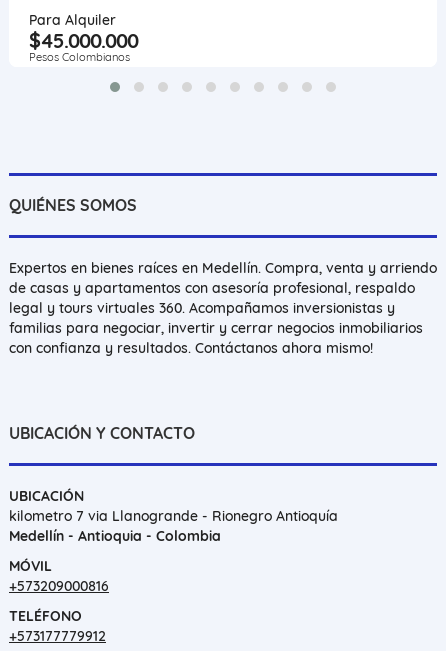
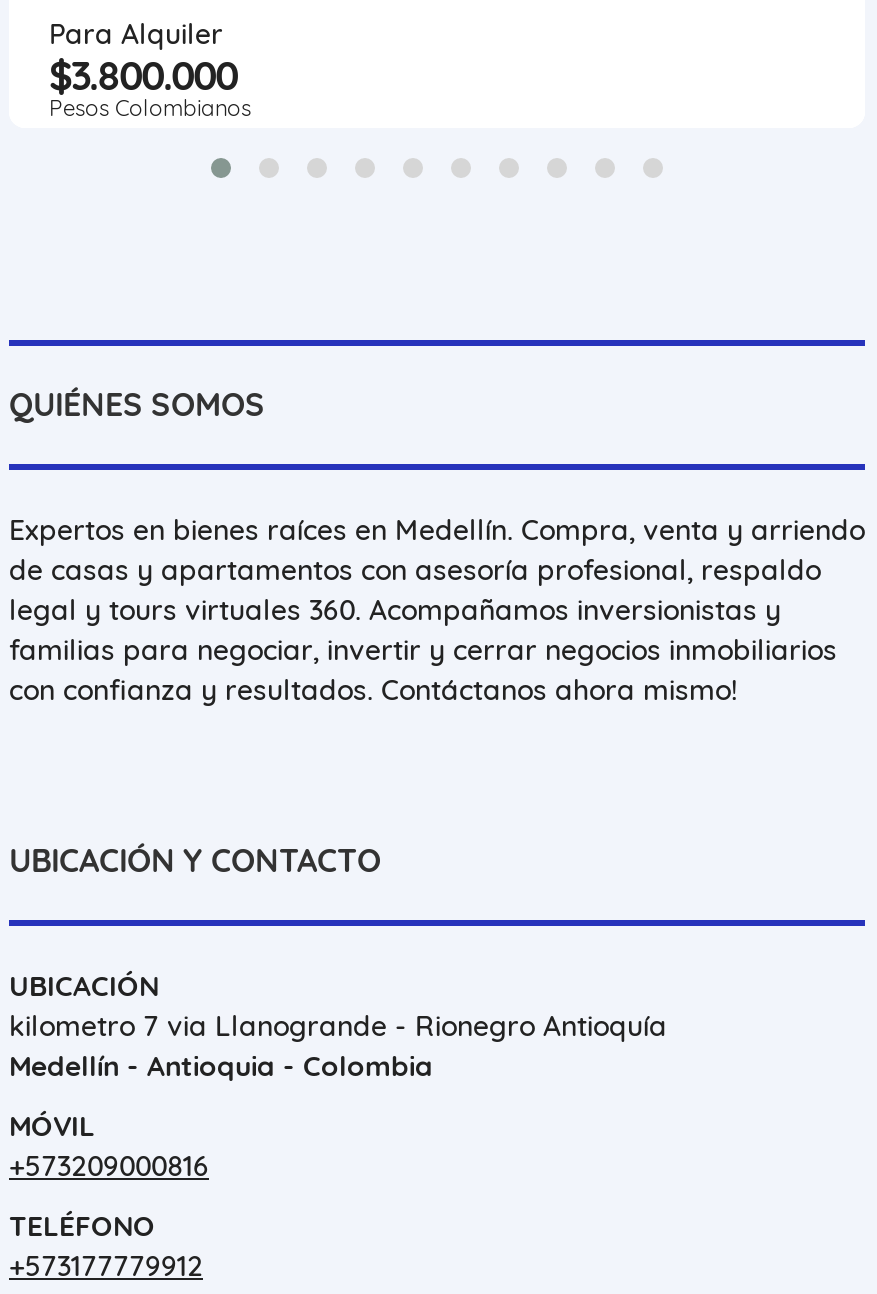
[29,28,138,53] $45.000.000 -> [49,50,237,100] $3.800.000

